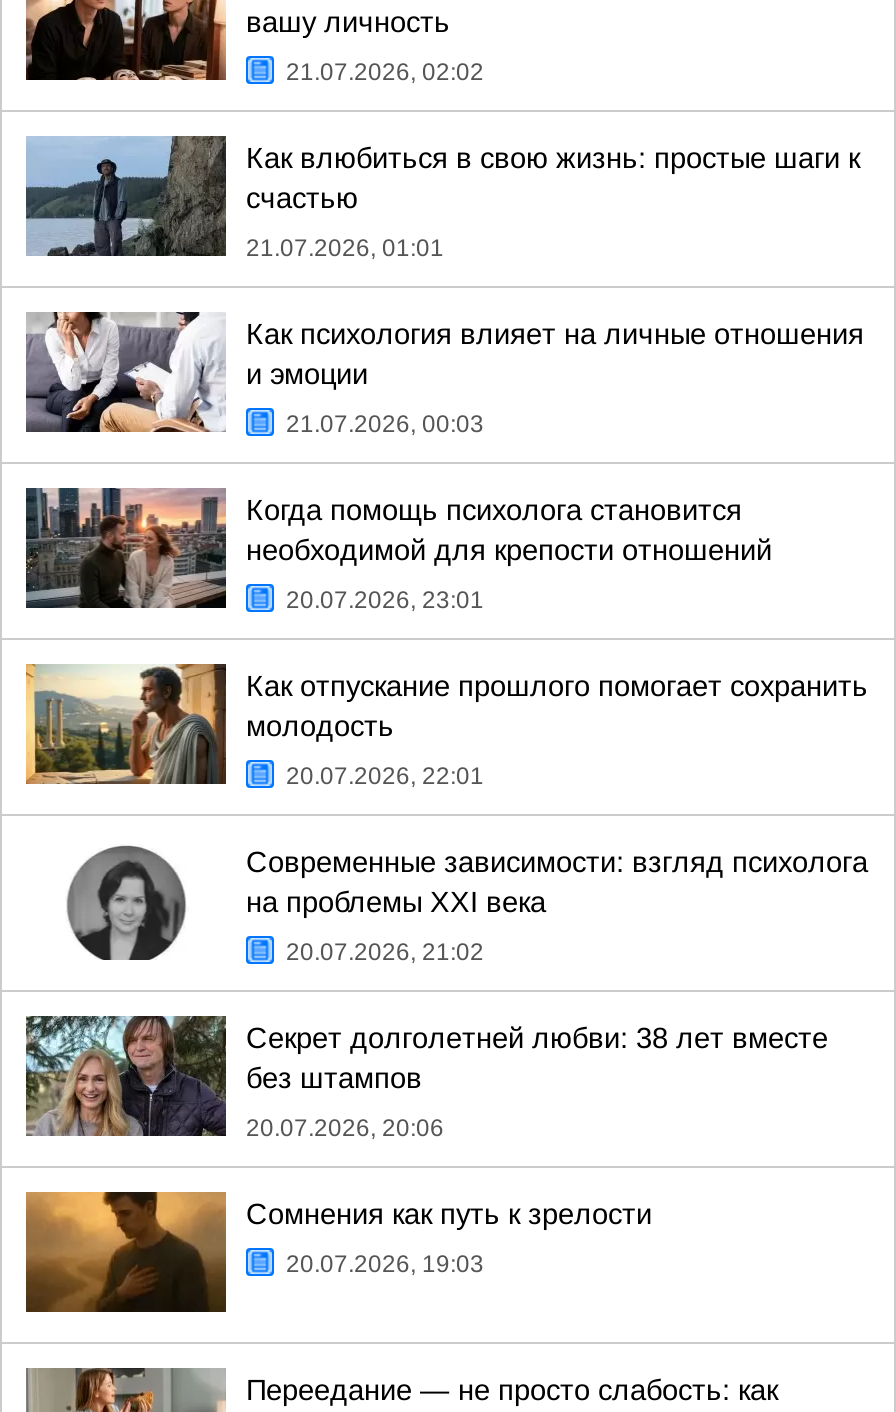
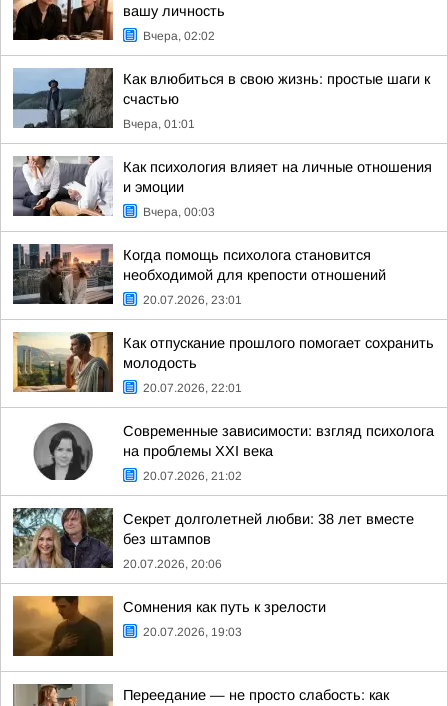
[286,58,484,86] 21.07.2026, 02:02 -> [143,29,215,43] Вчера, 02:02
[246,234,444,262] 21.07.2026, 01:01 -> [123,117,195,131] Вчера, 01:01
[286,410,484,438] 21.07.2026, 00:03 -> [143,205,215,219] Вчера, 00:03

